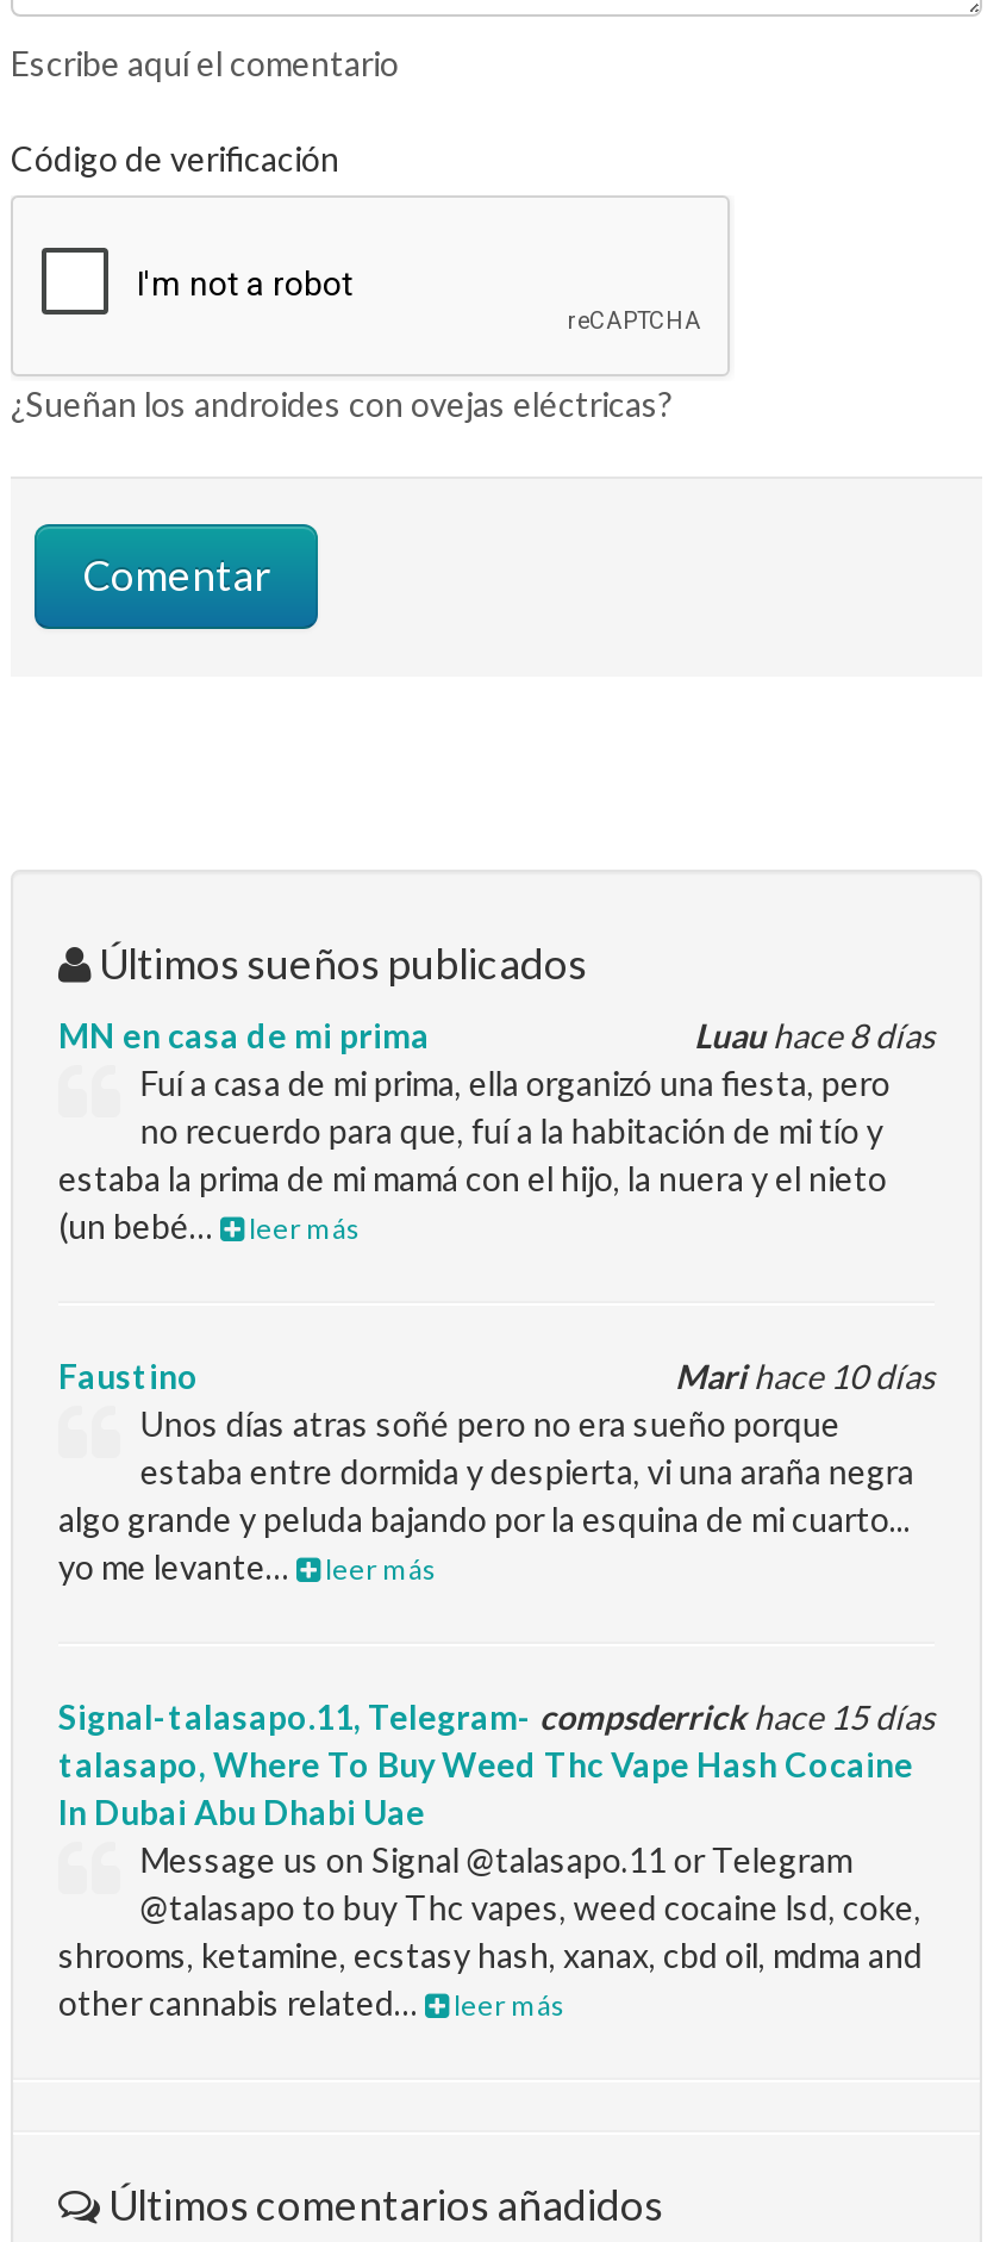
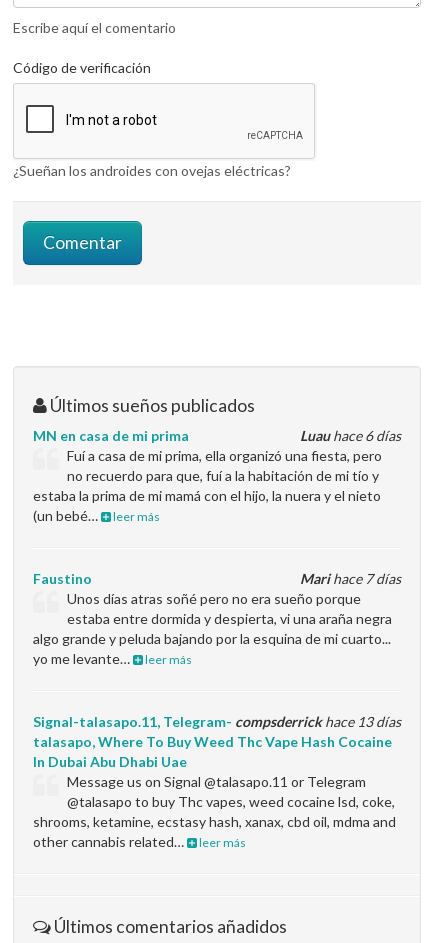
[694,1015,935,1055] Luau hace 8 días -> [300,427,401,444] Luau hace 6 días
[675,1356,935,1396] Marihace 10 días -> [300,570,401,587] Marihace 7 días
[539,1696,935,1737] compsderrick hace 15 días -> [235,713,401,730] compsderrick hace 13 días

